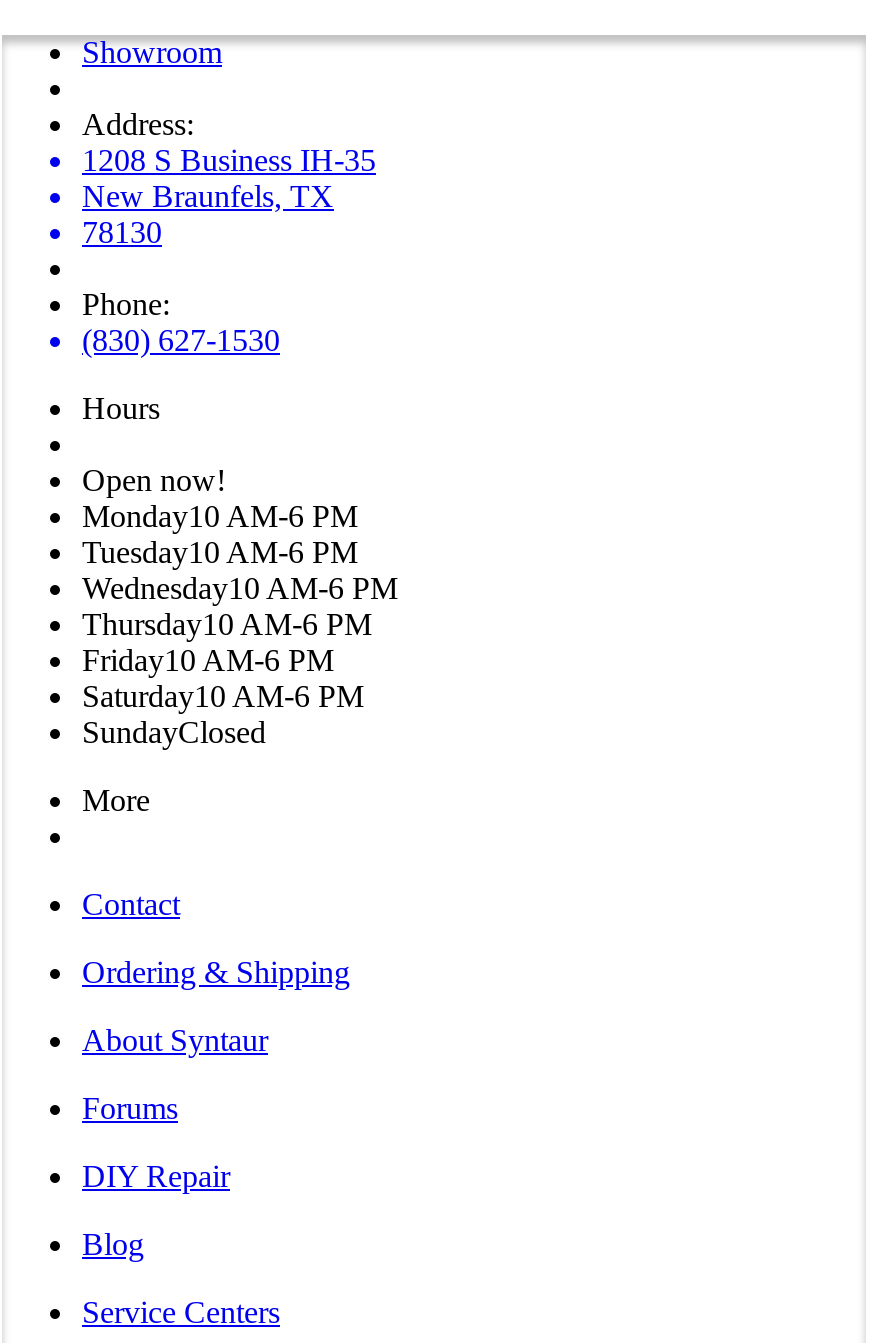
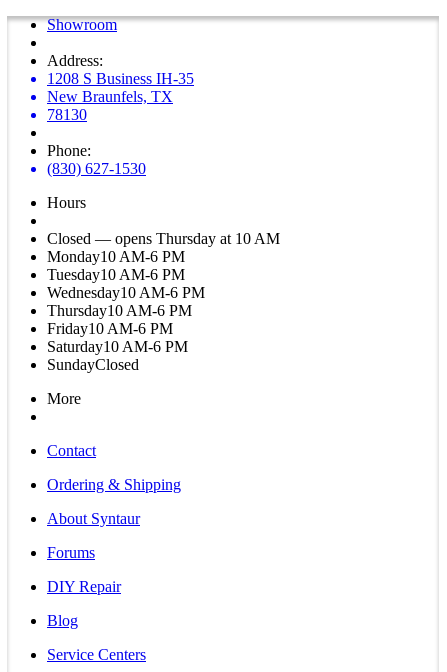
[82,463,226,497] Open now! -> [47,230,280,247] Closed — opens Thursday at 10 AM

